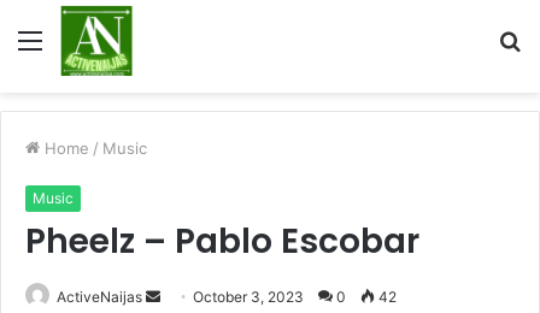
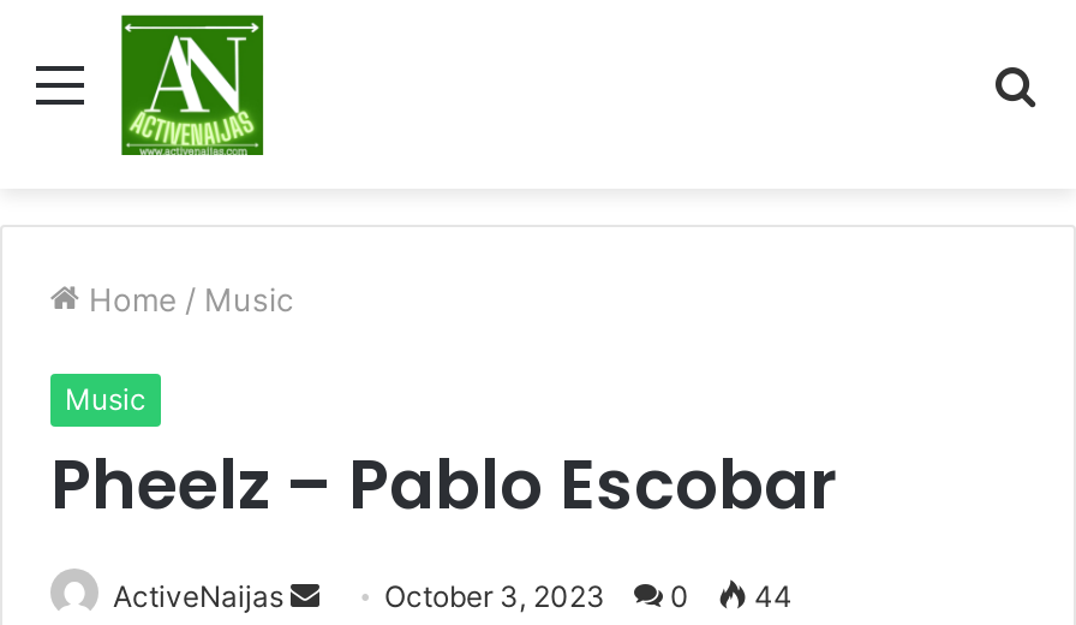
[375,288,397,306] 42 -> [747,578,793,614] 44

